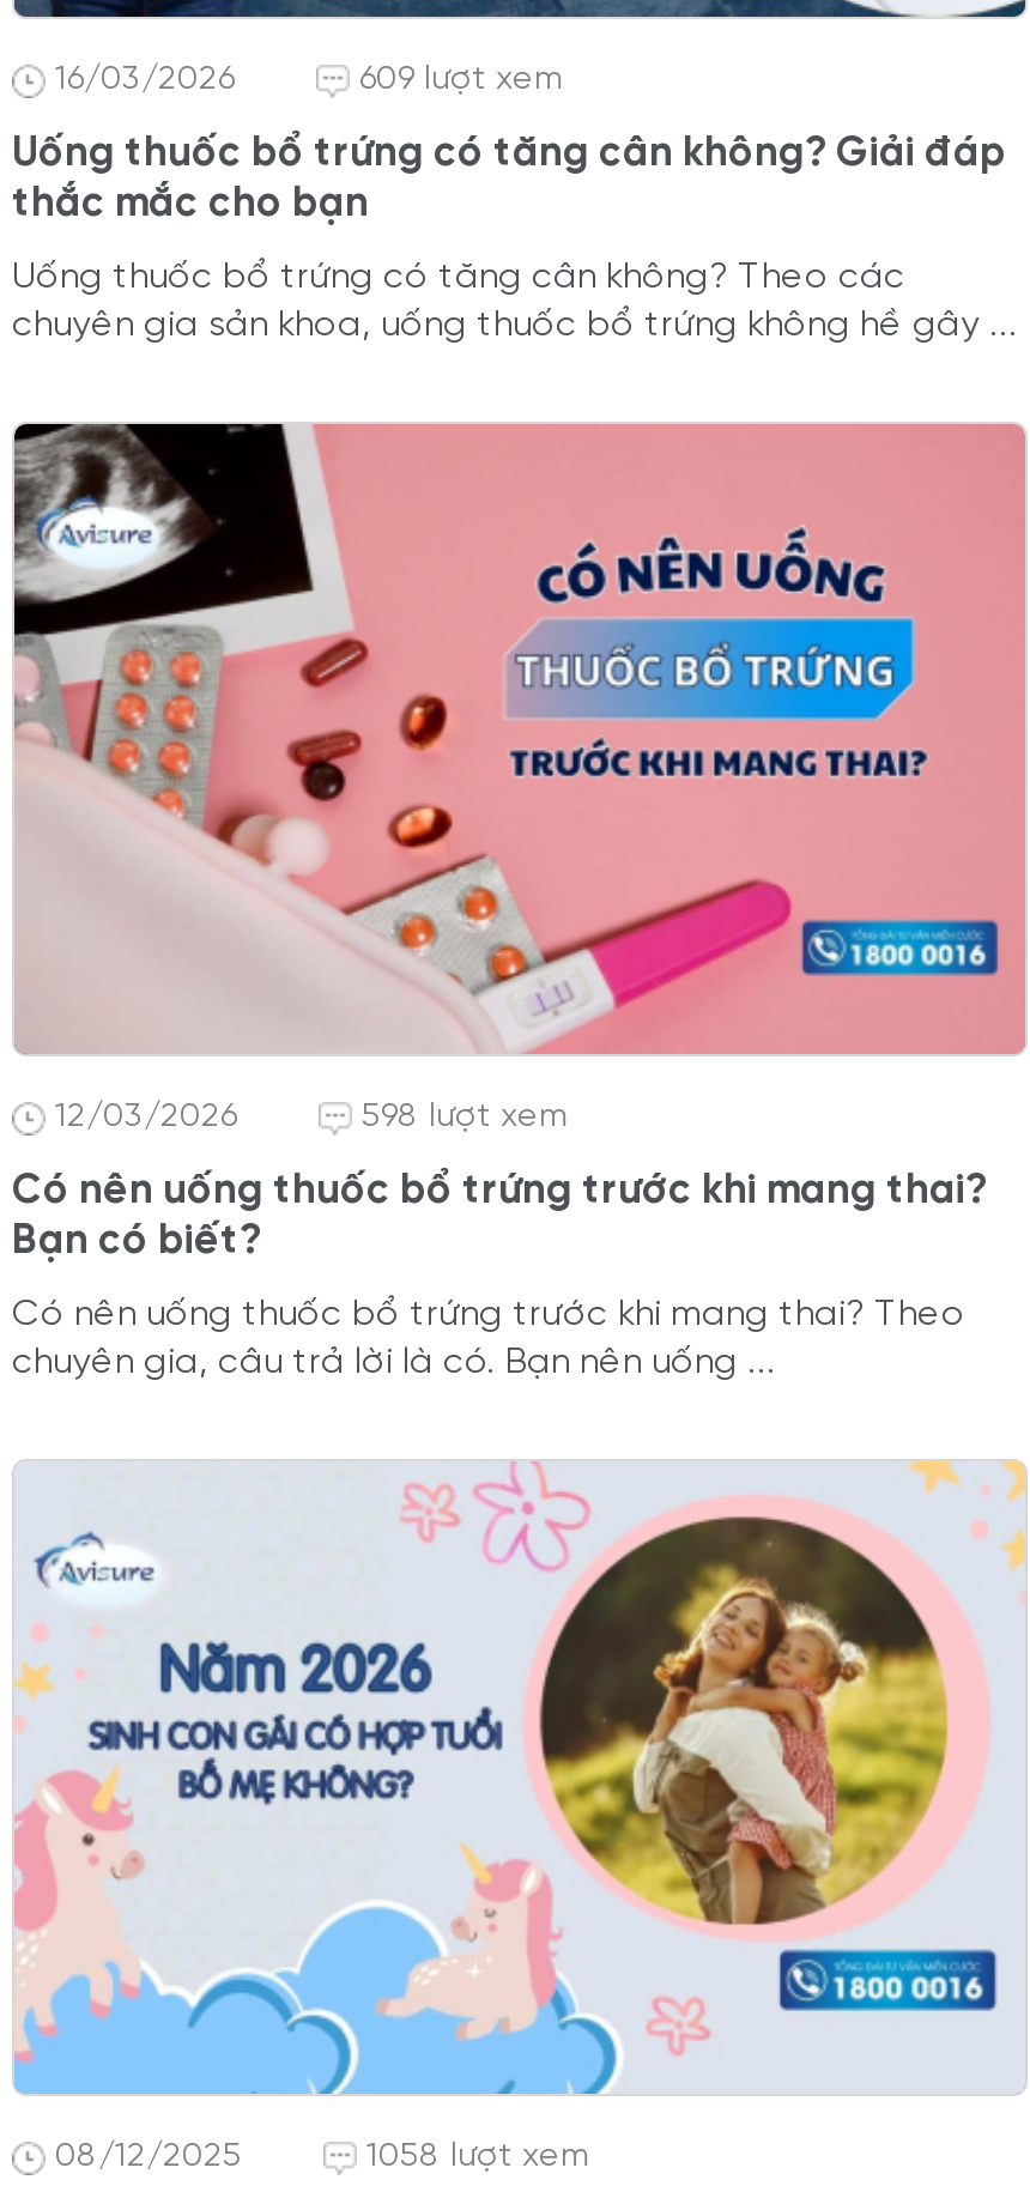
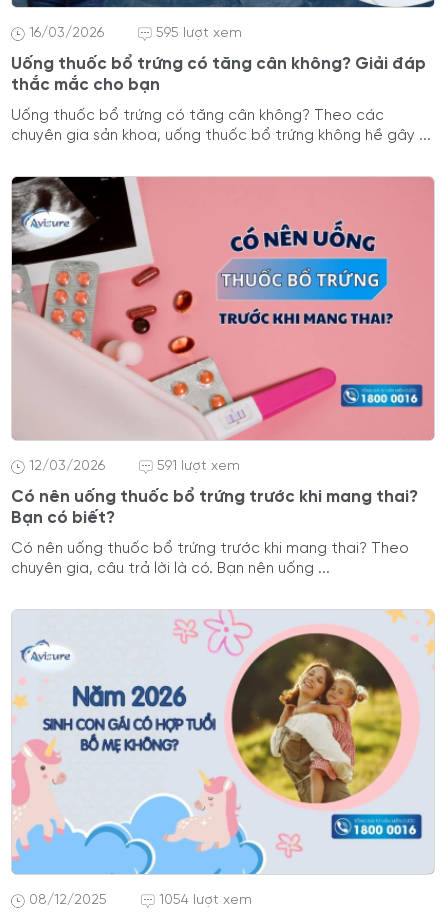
[359,61,565,97] 609 lượt xem -> [156,25,242,40] 595 lượt xem
[362,1100,570,1136] 598 lượt xem -> [157,459,240,474] 591 lượt xem
[366,2139,592,2175] 1058 lượt xem -> [159,893,252,908] 1054 lượt xem

